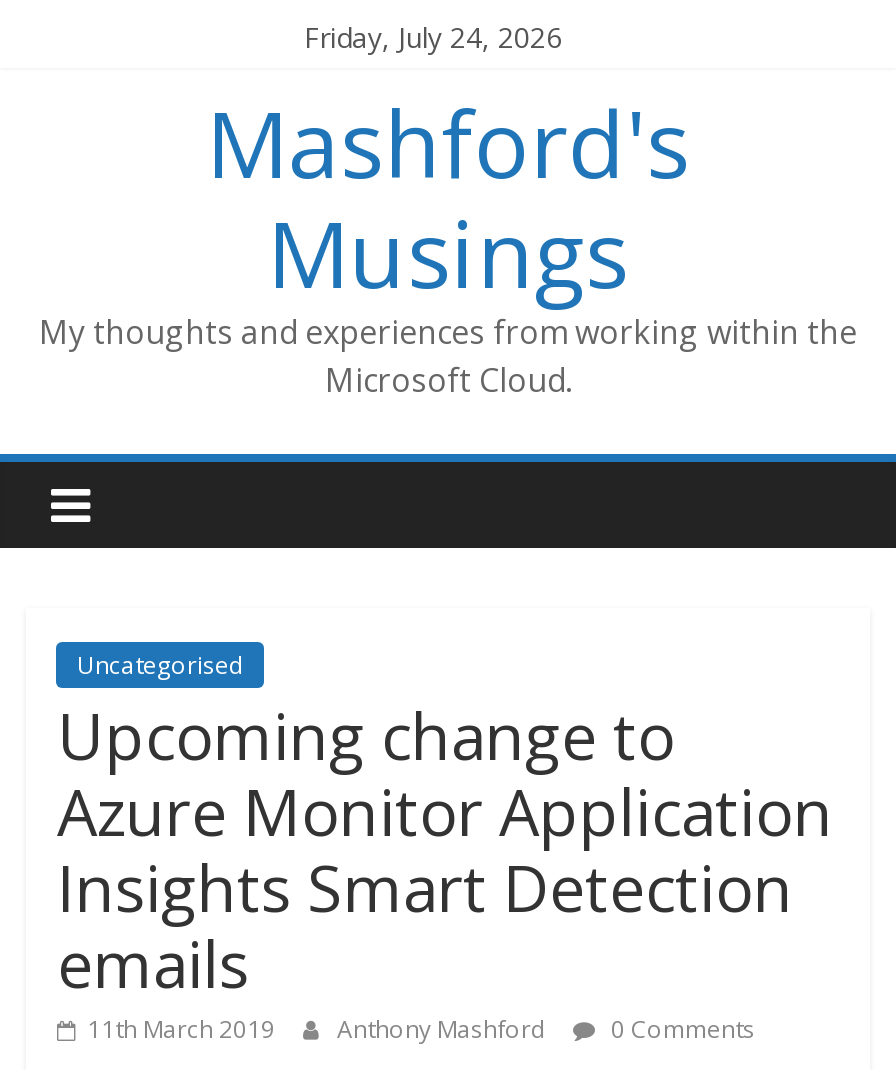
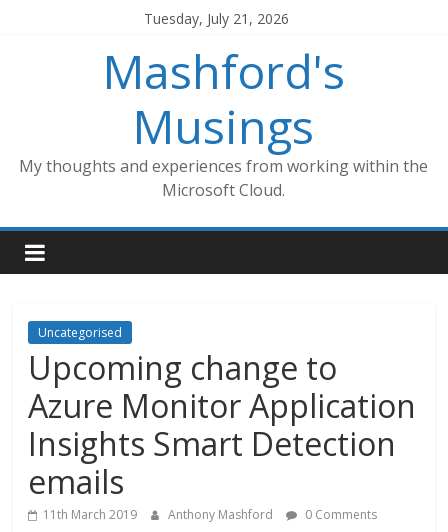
[304,18,562,56] Friday, July 24, 2026 -> [144,9,289,28] Tuesday, July 21, 2026

